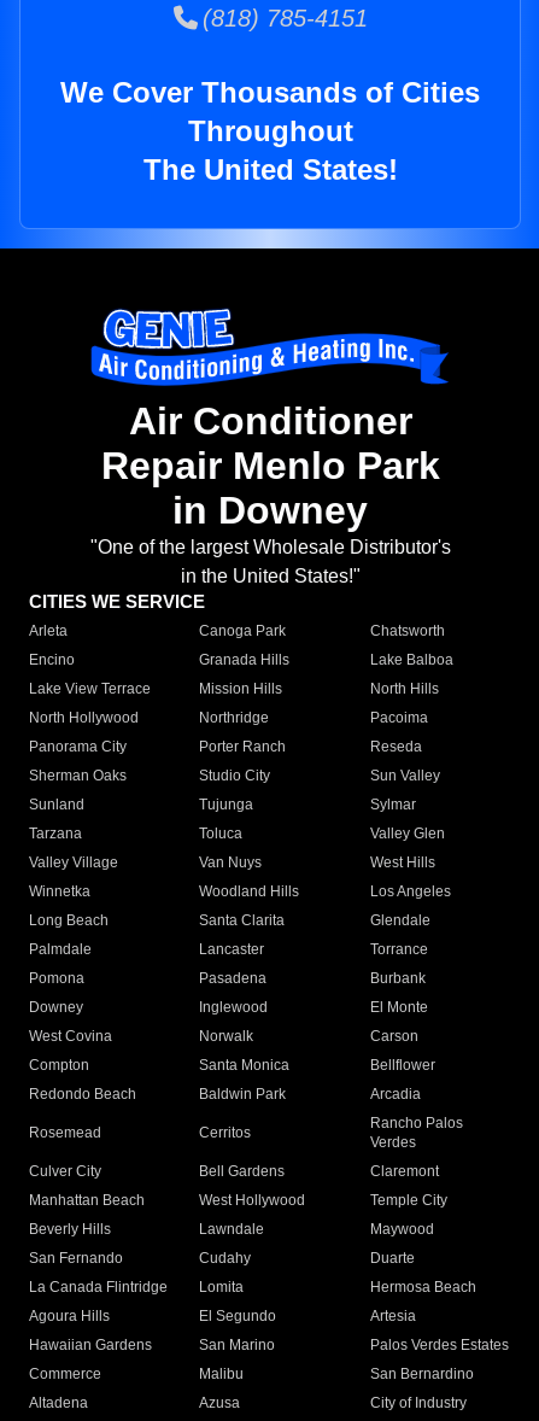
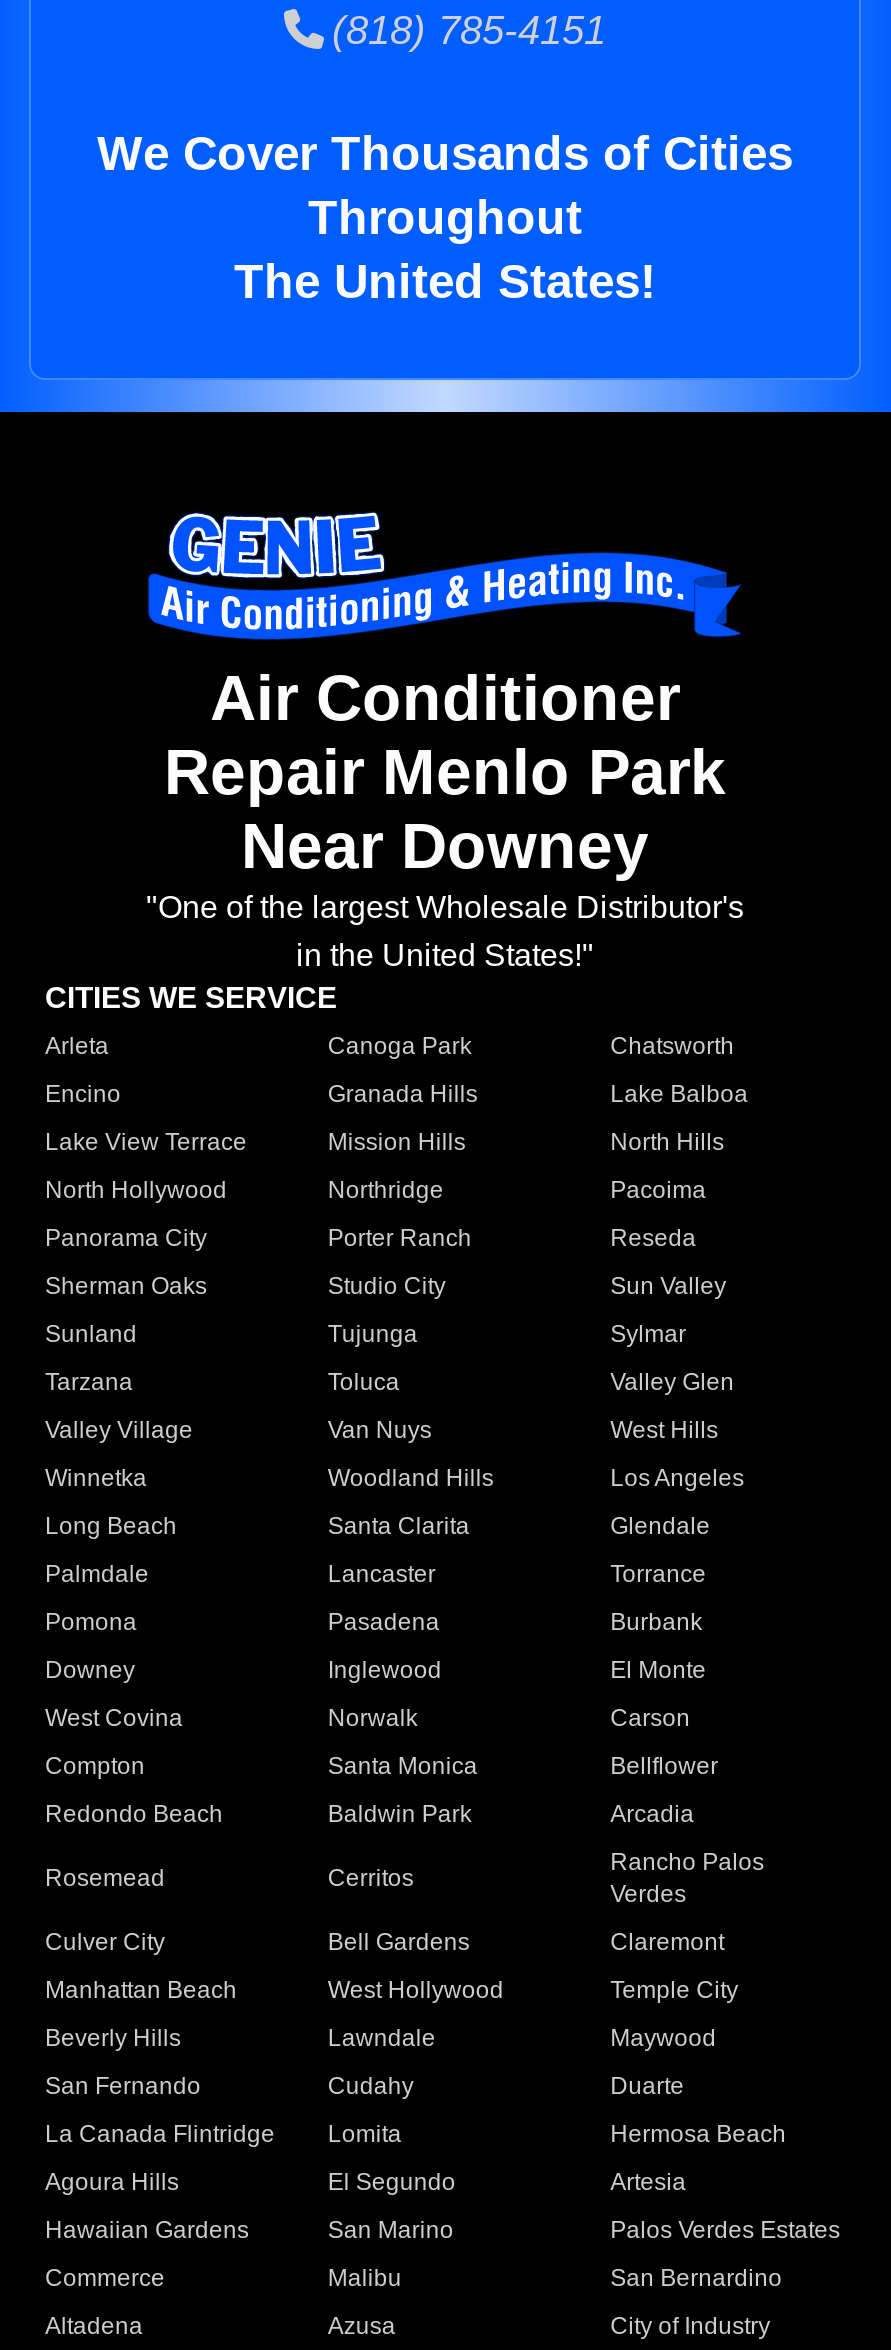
[172,489,368,532] in Downey -> [241,811,649,883] Near Downey

